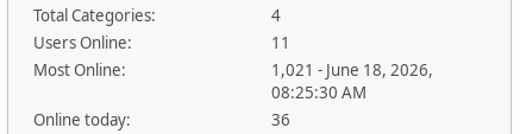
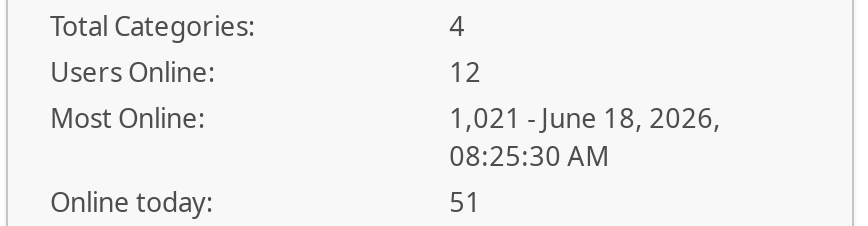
[271,32,290,53] 11 -> [449,54,481,90] 12
[271,109,290,130] 36 -> [449,184,481,220] 51

